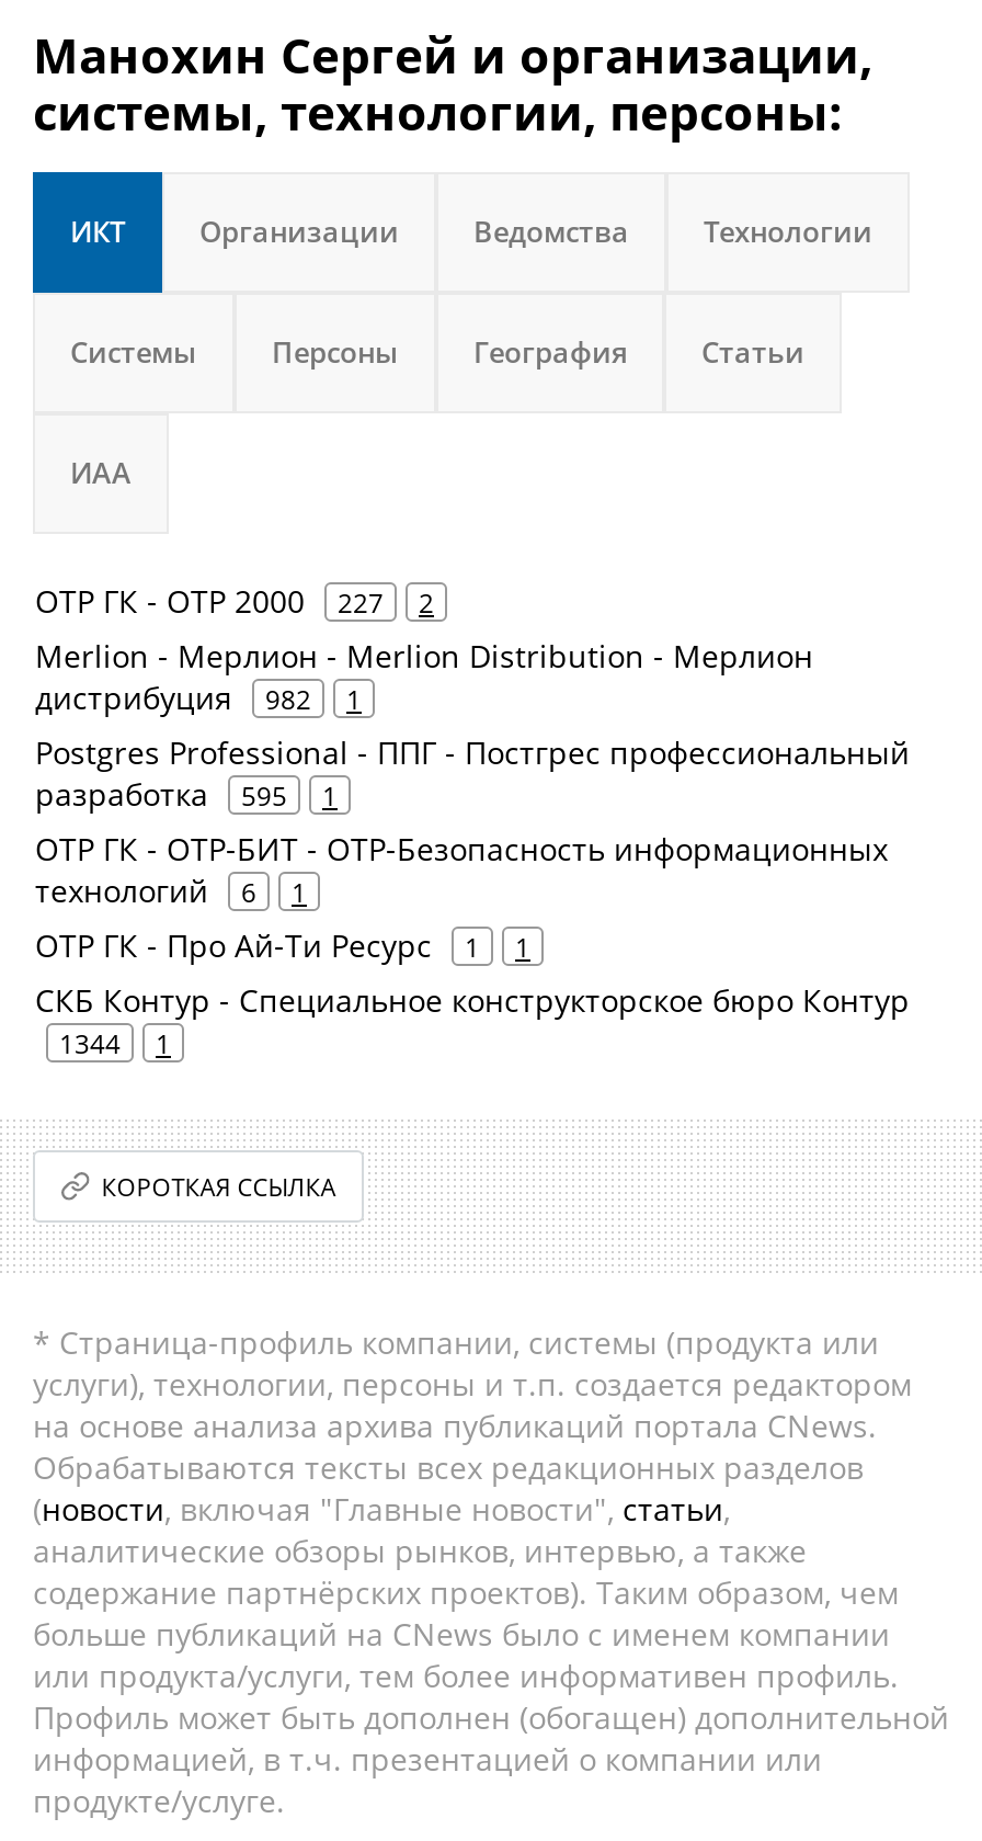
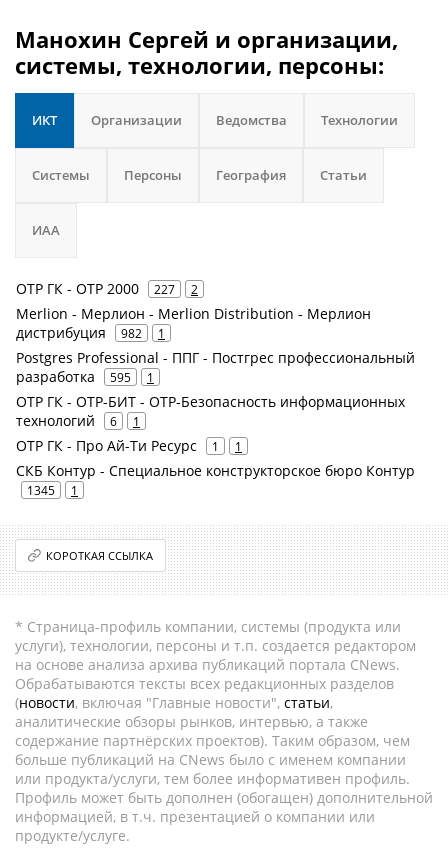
[59,1025,171,1060] 1344 1 -> [27,482,78,498] 1345 1

